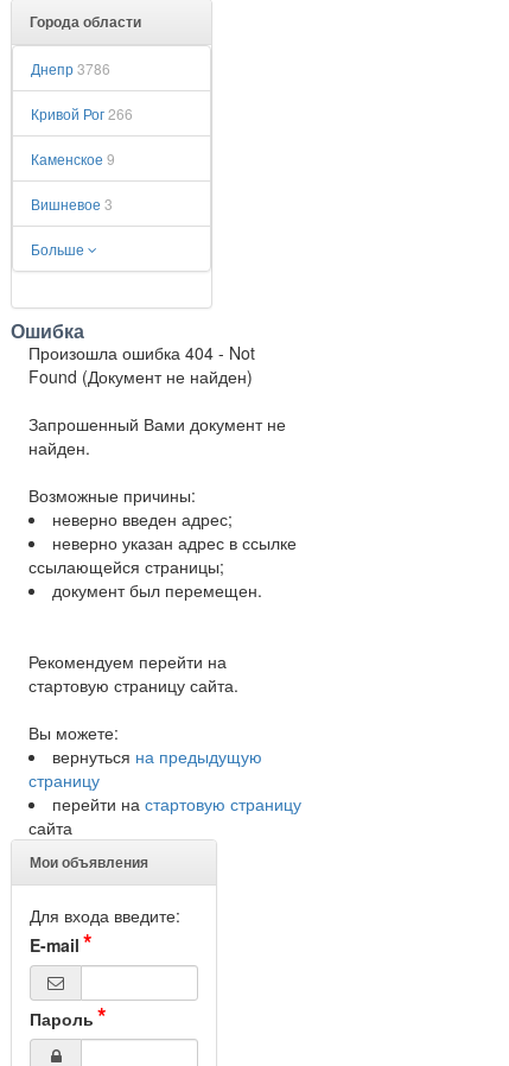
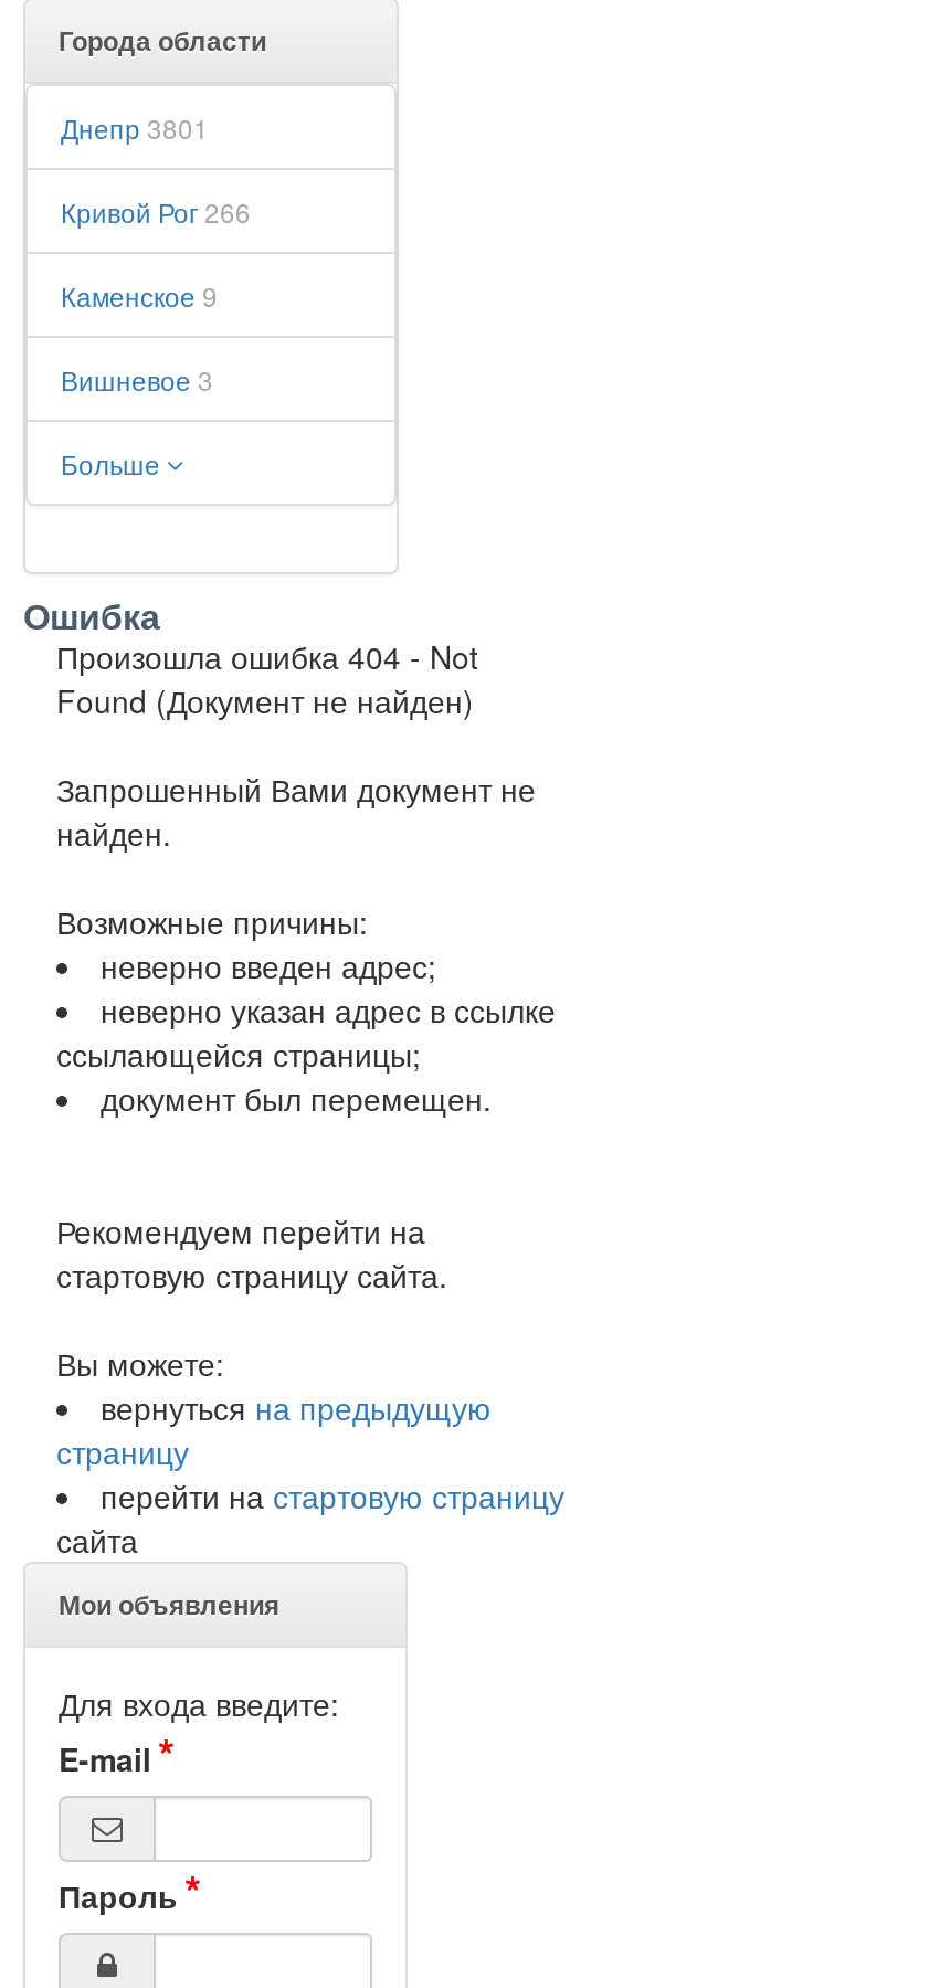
[31,58,110,78] Днепр 3786 -> [61,108,209,146] Днепр 3801

